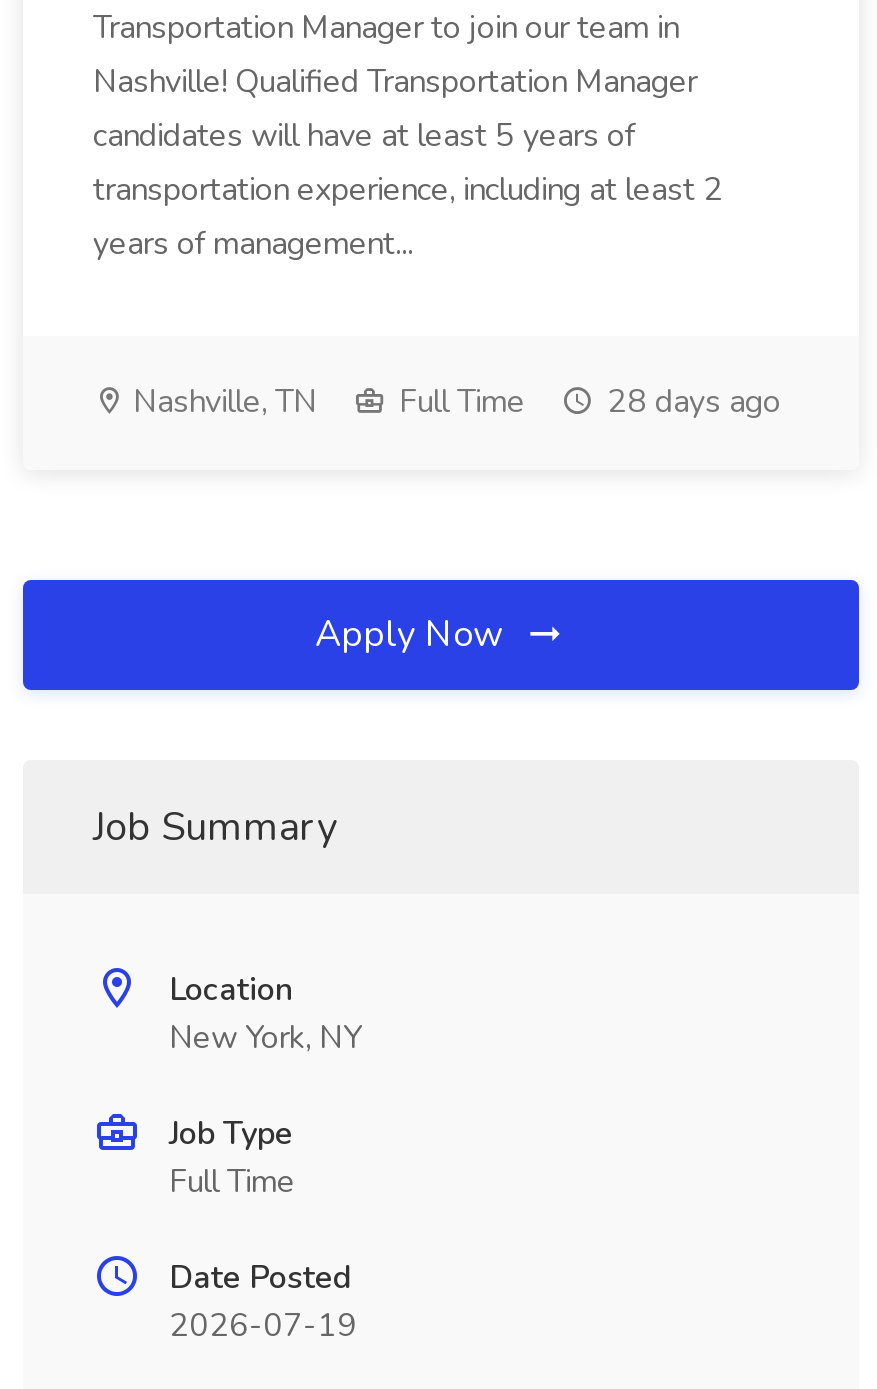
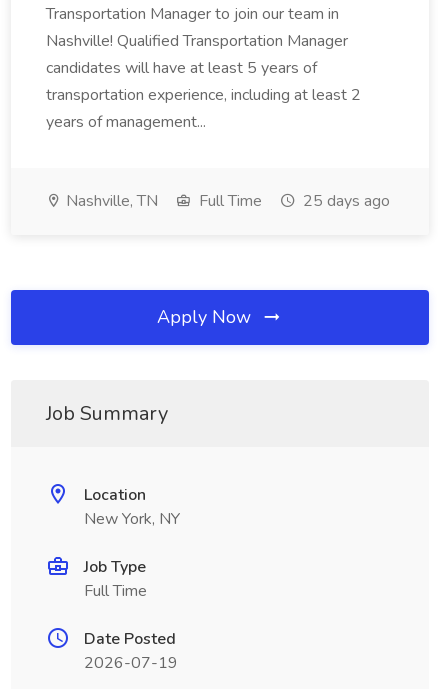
[125,380,781,424] Nashville, TN Full Time 28 days ago -> [62,190,390,212] Nashville, TN Full Time 25 days ago

